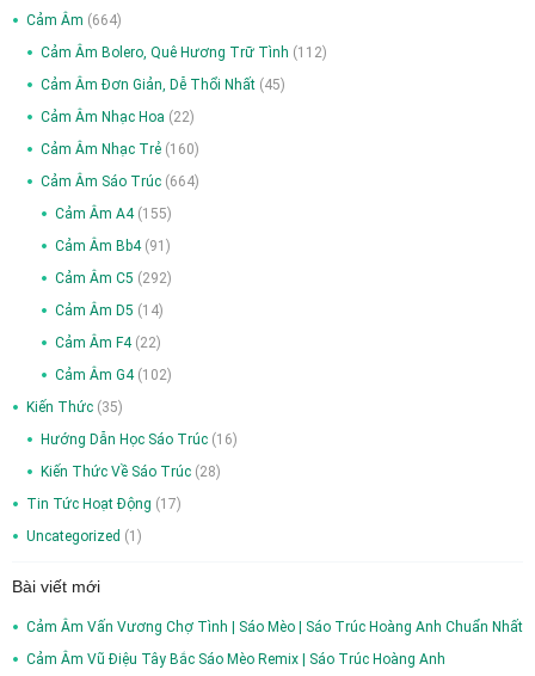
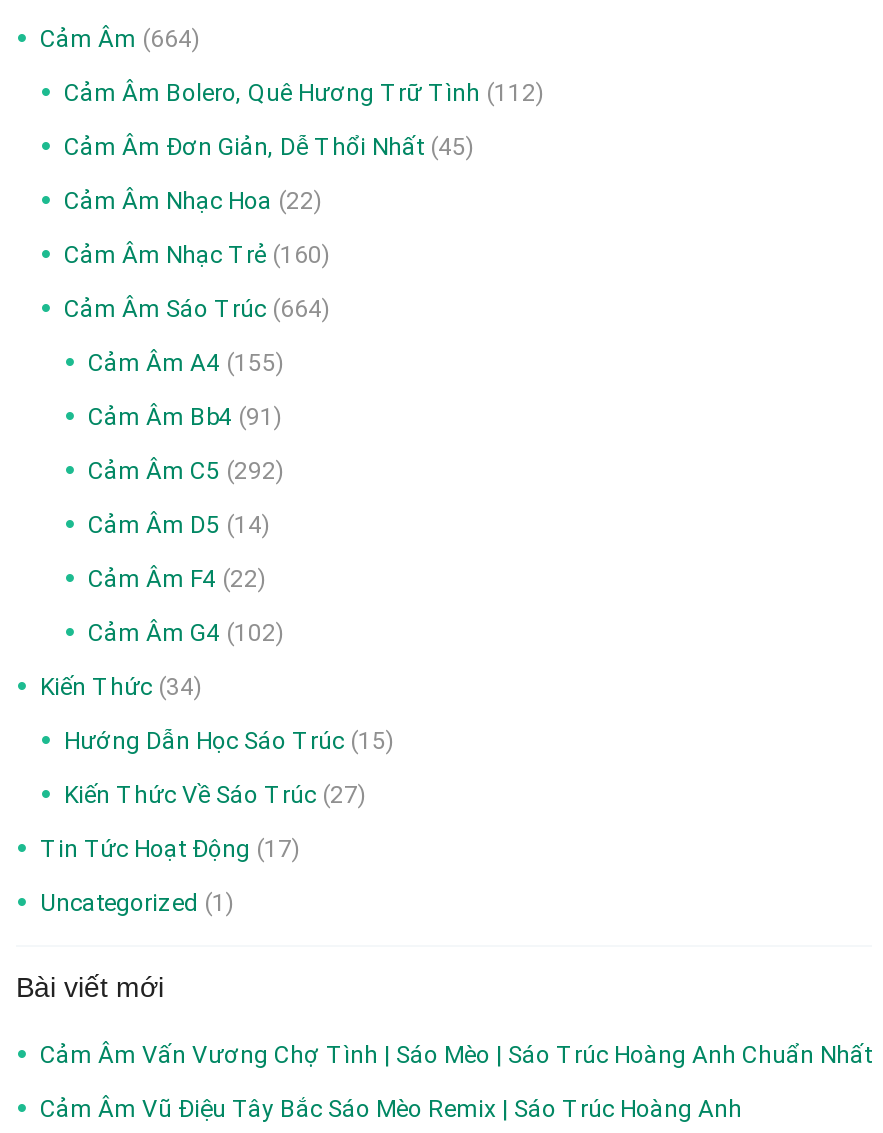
[26,398,123,415] Kiến Thức (35) -> [40,672,202,700] Kiến Thức (34)
[41,431,238,447] Hướng Dẫn Học Sáo Trúc (16) -> [64,726,394,754] Hướng Dẫn Học Sáo Trúc (15)
[41,463,221,480] Kiến Thức Về Sáo Trúc (28) -> [64,780,366,808] Kiến Thức Về Sáo Trúc (27)

